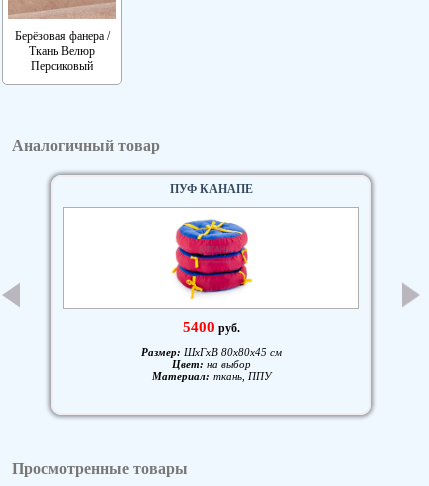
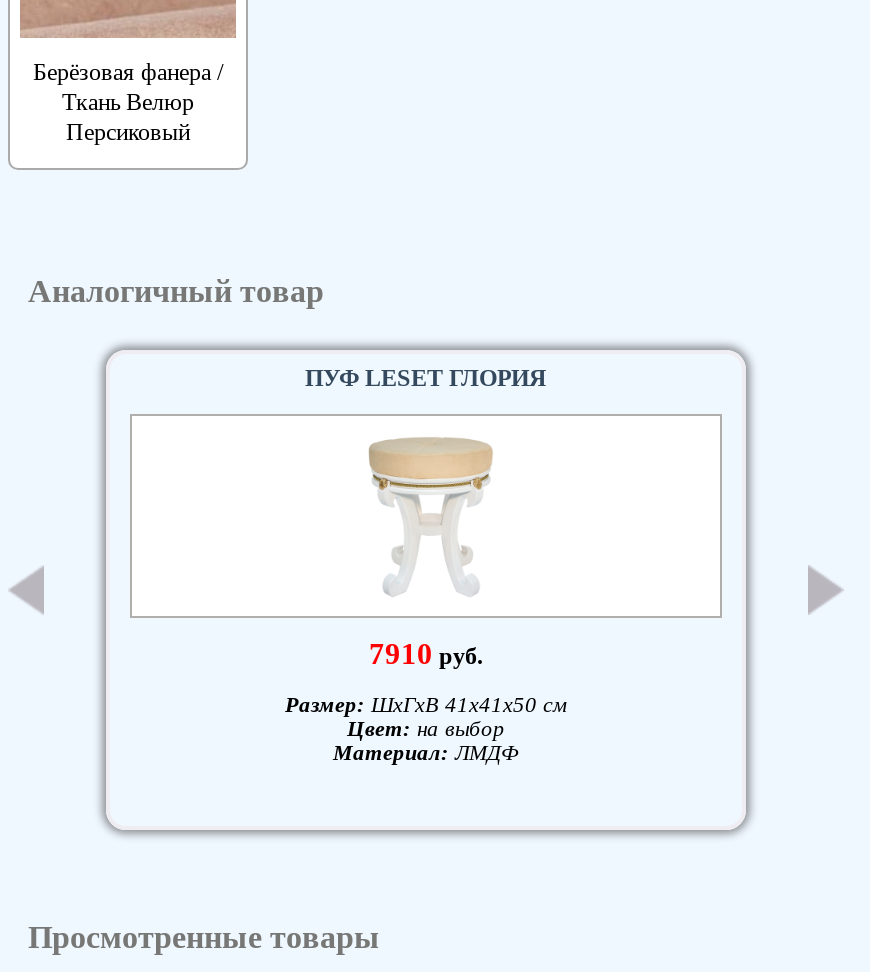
[169,182,252,196] ПУФ КАНАПЕ -> [305,364,547,392] ПУФ LESET ГЛОРИЯ
[171,219,253,335] [image] | 5400 руб. -> [348,436,508,670] [image] | 7910 руб.
[140,346,281,358] Размер: ШxГxВ 80x80x45 см -> [285,692,567,716] Размер: ШxГxВ 41x41x50 см
[151,370,270,382] Материал: ткань, ППУ -> [333,740,519,764] Материал: ЛМДФ

